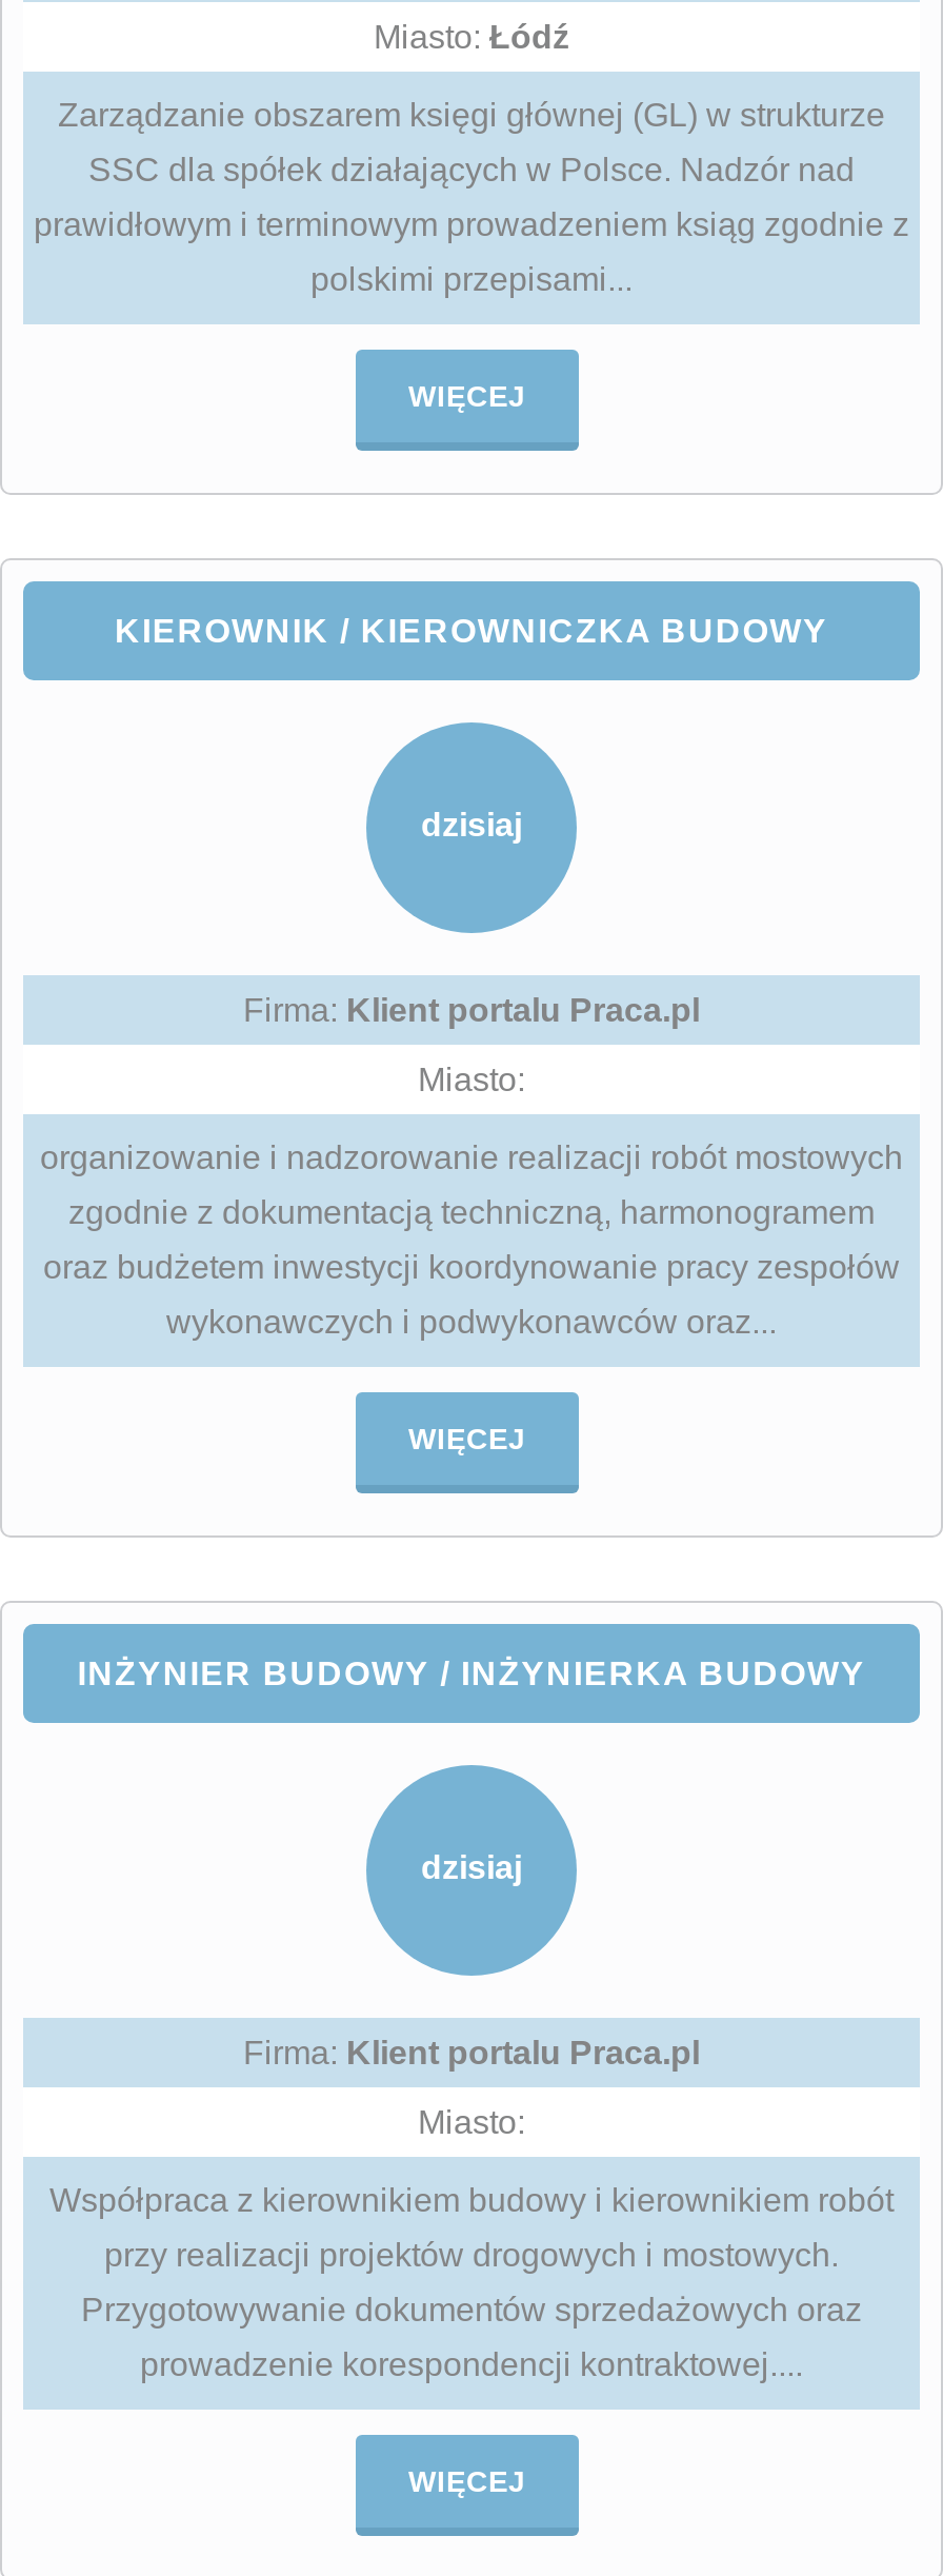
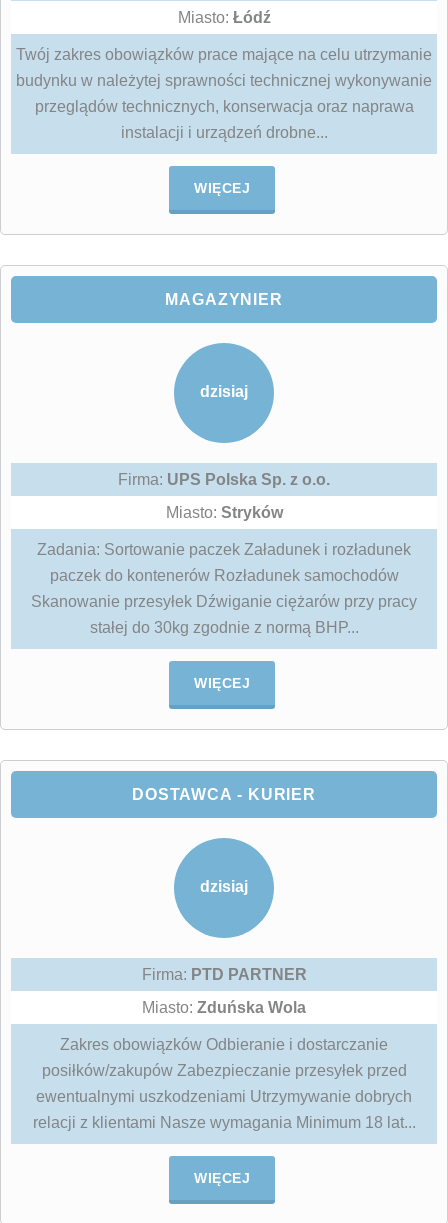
[58,97,885,133] Zarządzanie obszarem księgi głównej (GL) w strukturze -> [16,46,432,63] Twój zakres obowiązków prace mające na celu utrzymanie
[88,152,855,187] SSC dla spółek działających w Polsce. Nadzór nad -> [16,72,432,89] budynku w należytej sprawności technicznej wykonywanie
[34,206,909,242] prawidłowym i terminowym prowadzeniem ksiąg zgodnie z -> [34,98,413,115] przeglądów technicznych, konserwacja oraz naprawa
[310,261,633,297] polskimi przepisami... -> [120,124,327,141] instalacji i urządzeń drobne...
[115,613,828,649] KIEROWNIK / KIEROWNICZKA BUDOWY -> [165,291,283,308] MAGAZYNIER
[243,992,700,1028] Firma: Klient portalu Praca.pl -> [118,471,330,488] Firma: UPS Polska Sp. z o.o.
[418,1062,525,1097] Miasto: -> [165,504,282,521] Miasto: Stryków
[40,1140,903,1175] organizowanie i nadzorowanie realizacji robót mostowych -> [37,541,411,558] Zadania: Sortowanie paczek Załadunek i rozładunek
[68,1194,875,1230] zgodnie z dokumentacją techniczną, harmonogramem -> [49,567,398,584] paczek do kontenerów Rozładunek samochodów
[43,1249,900,1285] oraz budżetem inwestycji koordynowanie pracy zespołów -> [31,593,417,610] Skanowanie przesyłek Dźwiganie ciężarów przy pracy
[166,1304,777,1340] wykonawczych i podwykonawców oraz... -> [89,619,358,636] stałej do 30kg zgodnie z normą BHP...
[77,1656,866,1691] INŻYNIER BUDOWY / INŻYNIERKA BUDOWY -> [132,786,316,803] DOSTAWCA - KURIER
[243,2035,700,2070] Firma: Klient portalu Praca.pl -> [141,966,306,983] Firma: PTD PARTNER
[418,2104,525,2140] Miasto: -> [142,999,306,1016] Miasto: Zduńska Wola
[49,2182,894,2218] Współpraca z kierownikiem budowy i kierownikiem robót -> [60,1036,388,1053] Zakres obowiązków Odbieranie i dostarczanie
[104,2237,839,2273] przy realizacji projektów drogowych i mostowych. -> [41,1062,406,1079] posiłków/zakupów Zabezpieczanie przesyłek przed
[81,2292,862,2327] Przygotowywanie dokumentów sprzedażowych oraz -> [36,1088,412,1105] ewentualnymi uszkodzeniami Utrzymywanie dobrych
[140,2346,803,2382] prowadzenie korespondencji kontraktowej.... -> [32,1114,415,1131] relacji z klientami Nasze wymagania Minimum 18 lat...

